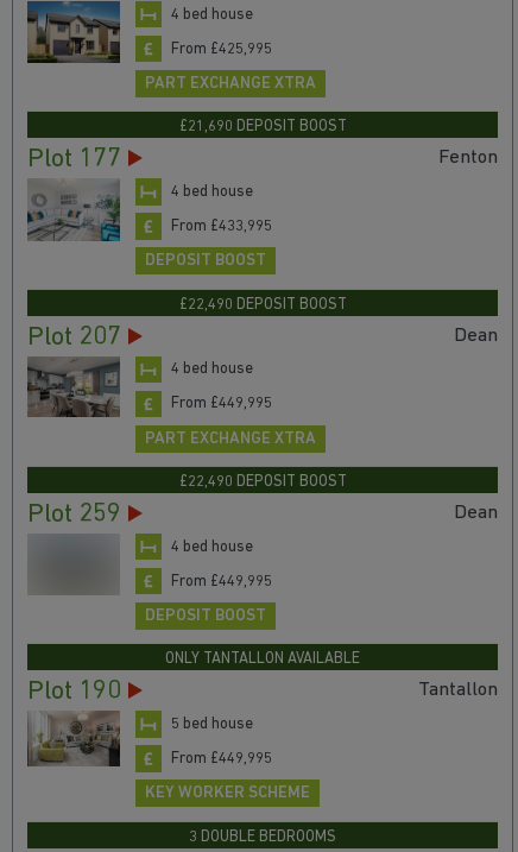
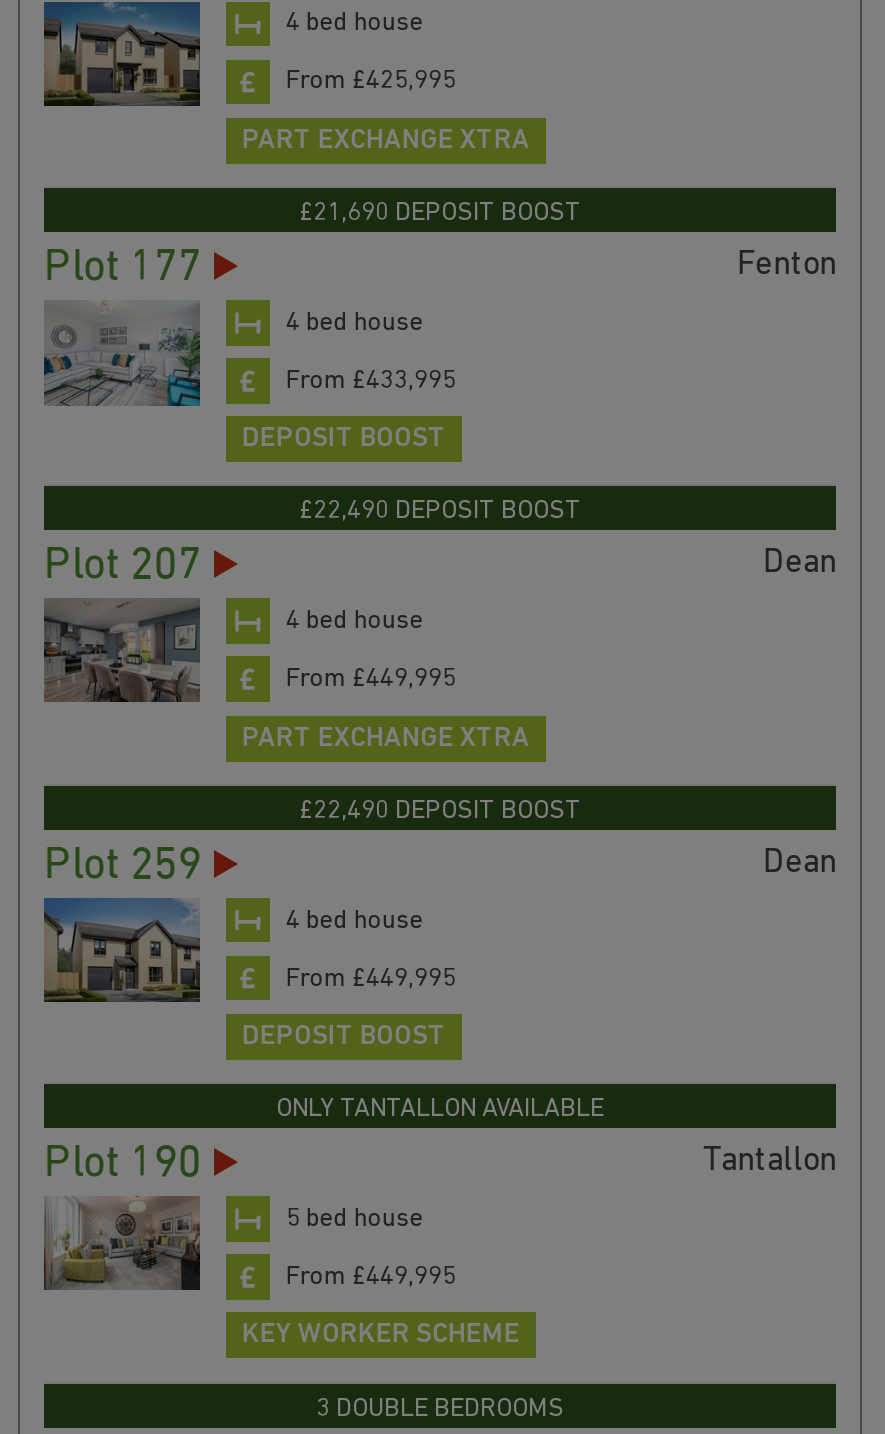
none -> [44,898,202,1004] [image]

